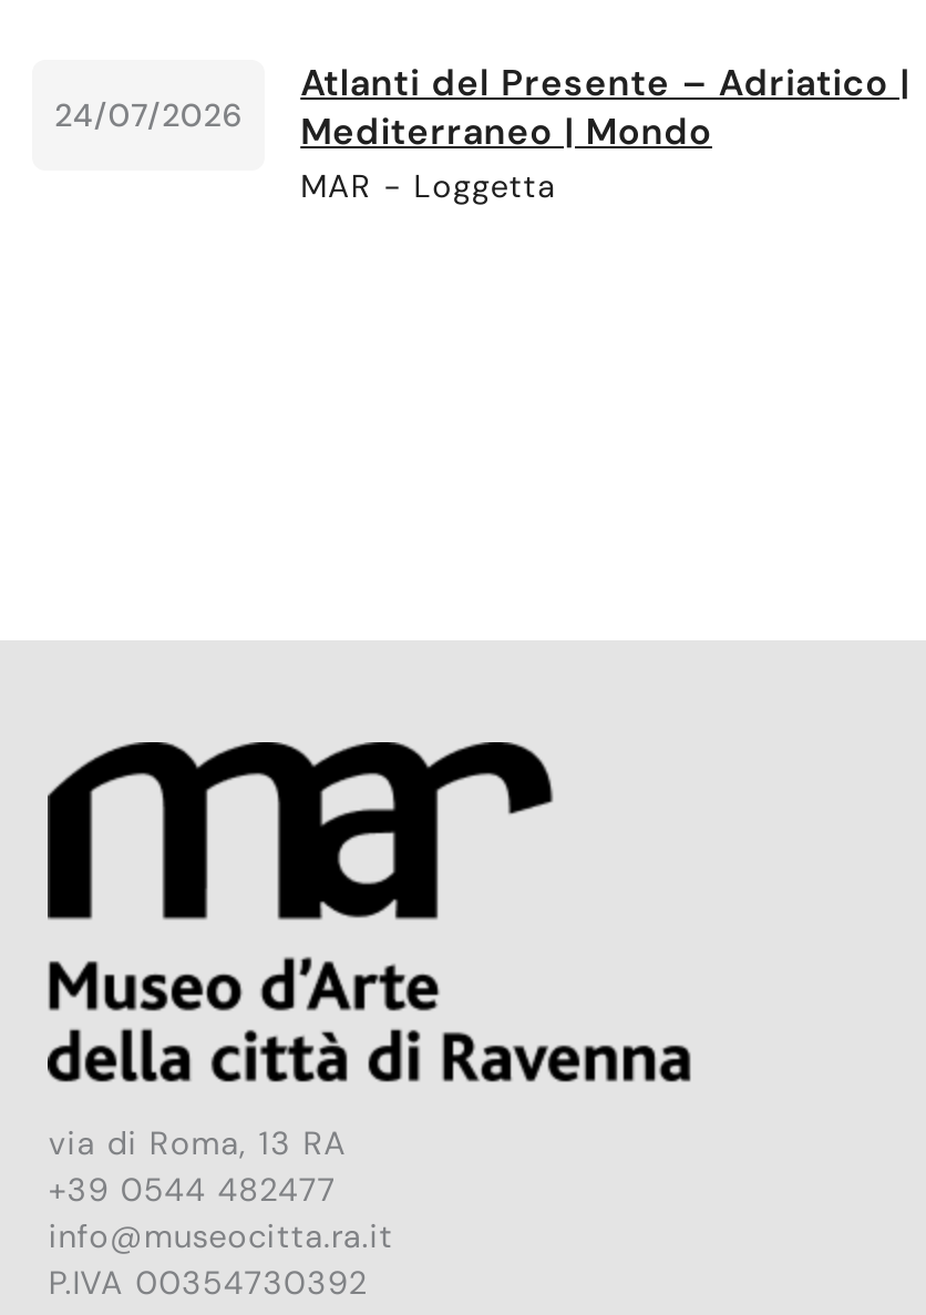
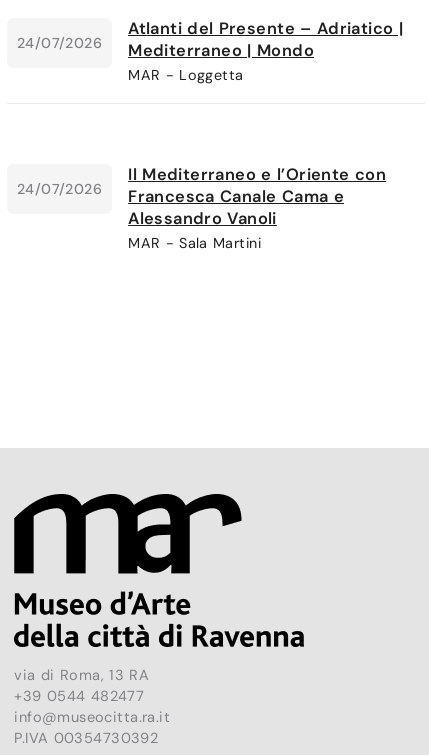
none -> [17,180,102,198] 24/07/2026
none -> [128,164,386,252] Il Mediterraneo e l’Oriente con | Francesca Canale Cama e | Alessandro Vanoli | MAR - Sala Martini

